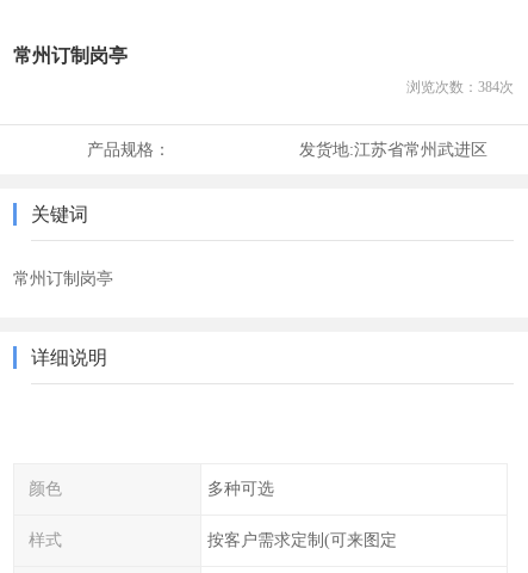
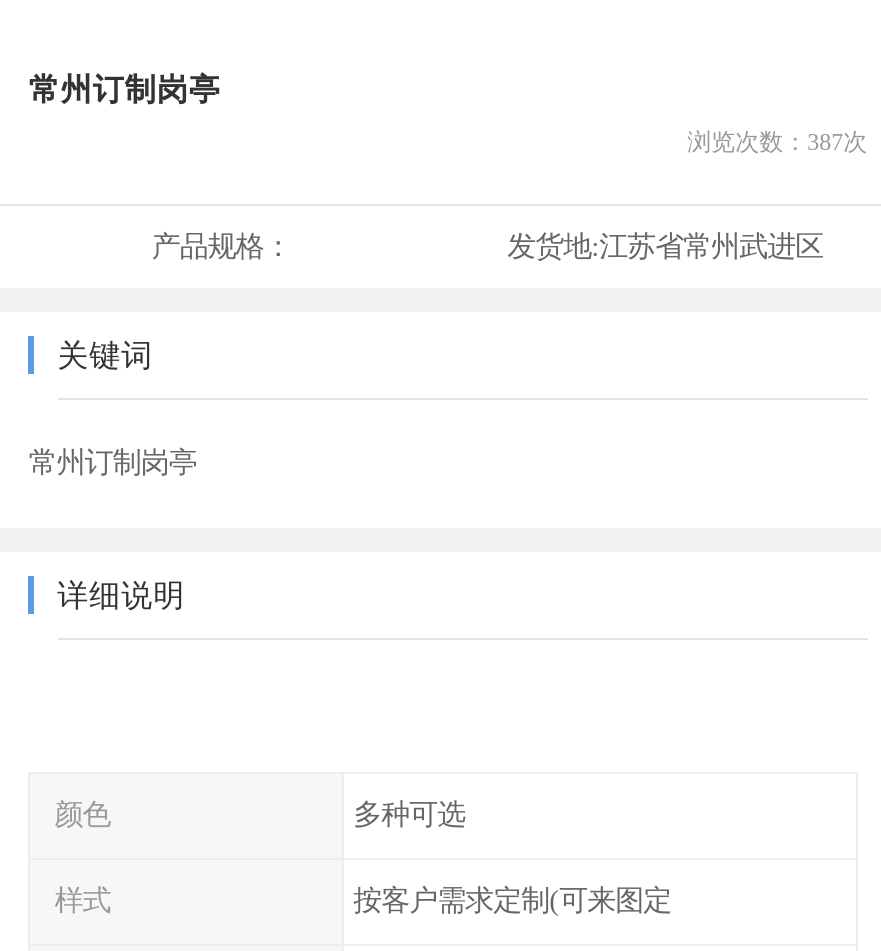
[406,79,513,96] 浏览次数：384次 -> [687,128,867,156] 浏览次数：387次

